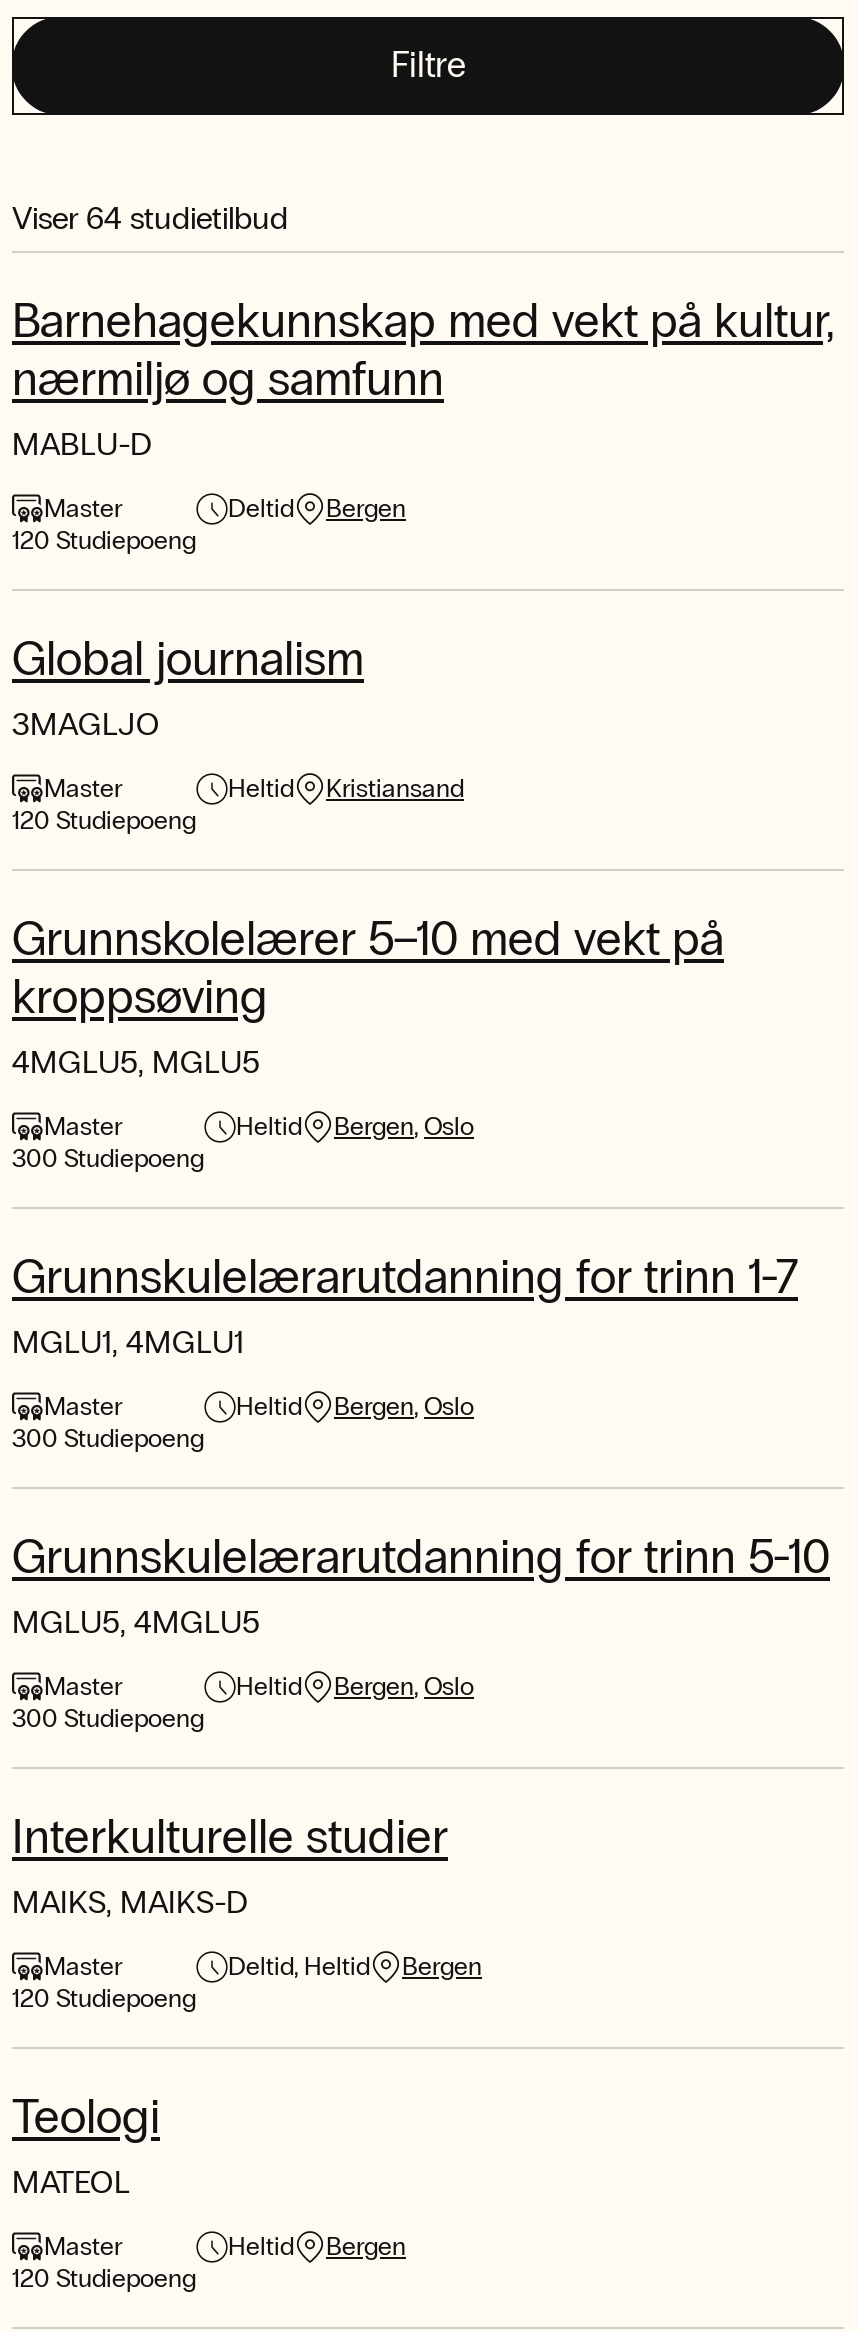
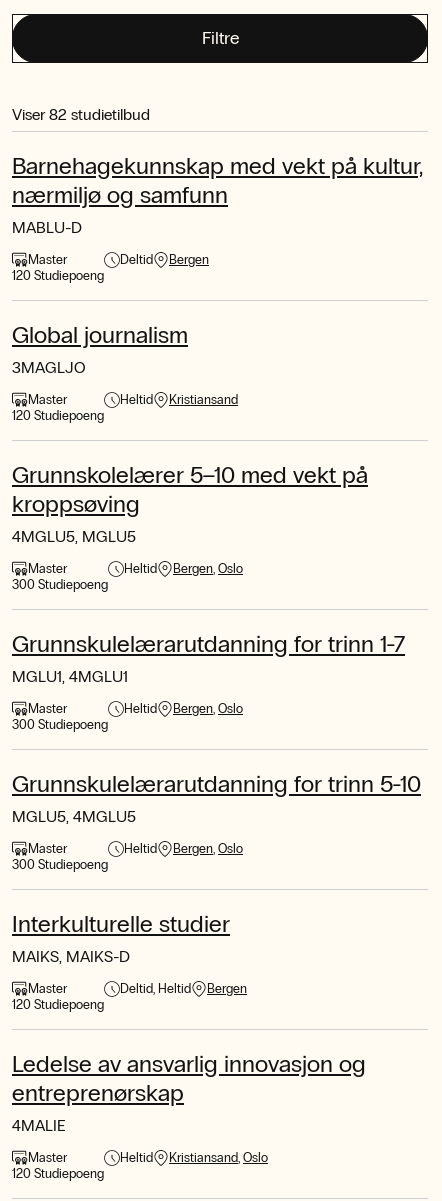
[12,199,288,237] Viser 64 studietilbud -> [12,105,150,124] Viser 82 studietilbud
[12,2087,160,2201] Teologi | MATEOL -> [12,1049,366,1135] Ledelse av ansvarlig innovasjon og | entreprenørskap | 4MALIE
[326,2231,406,2263] Bergen -> [169,1150,268,1166] Kristiansand Oslo

